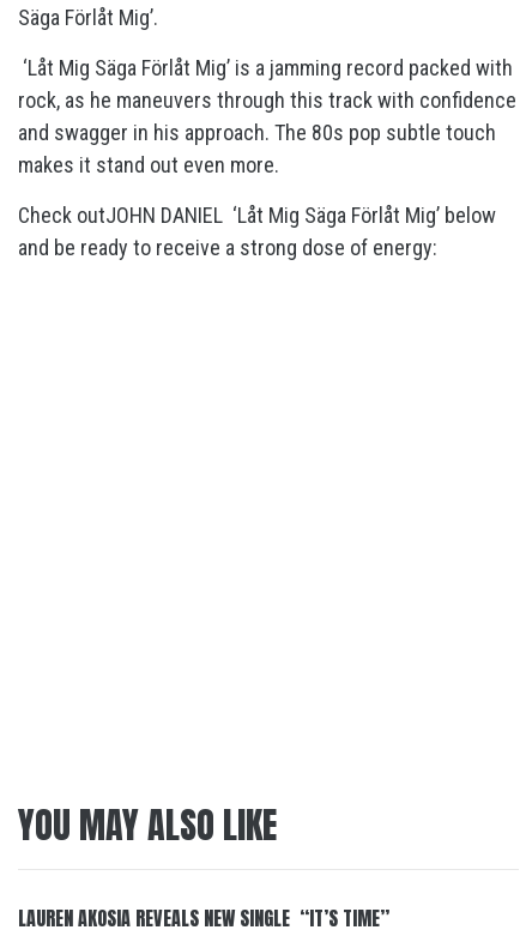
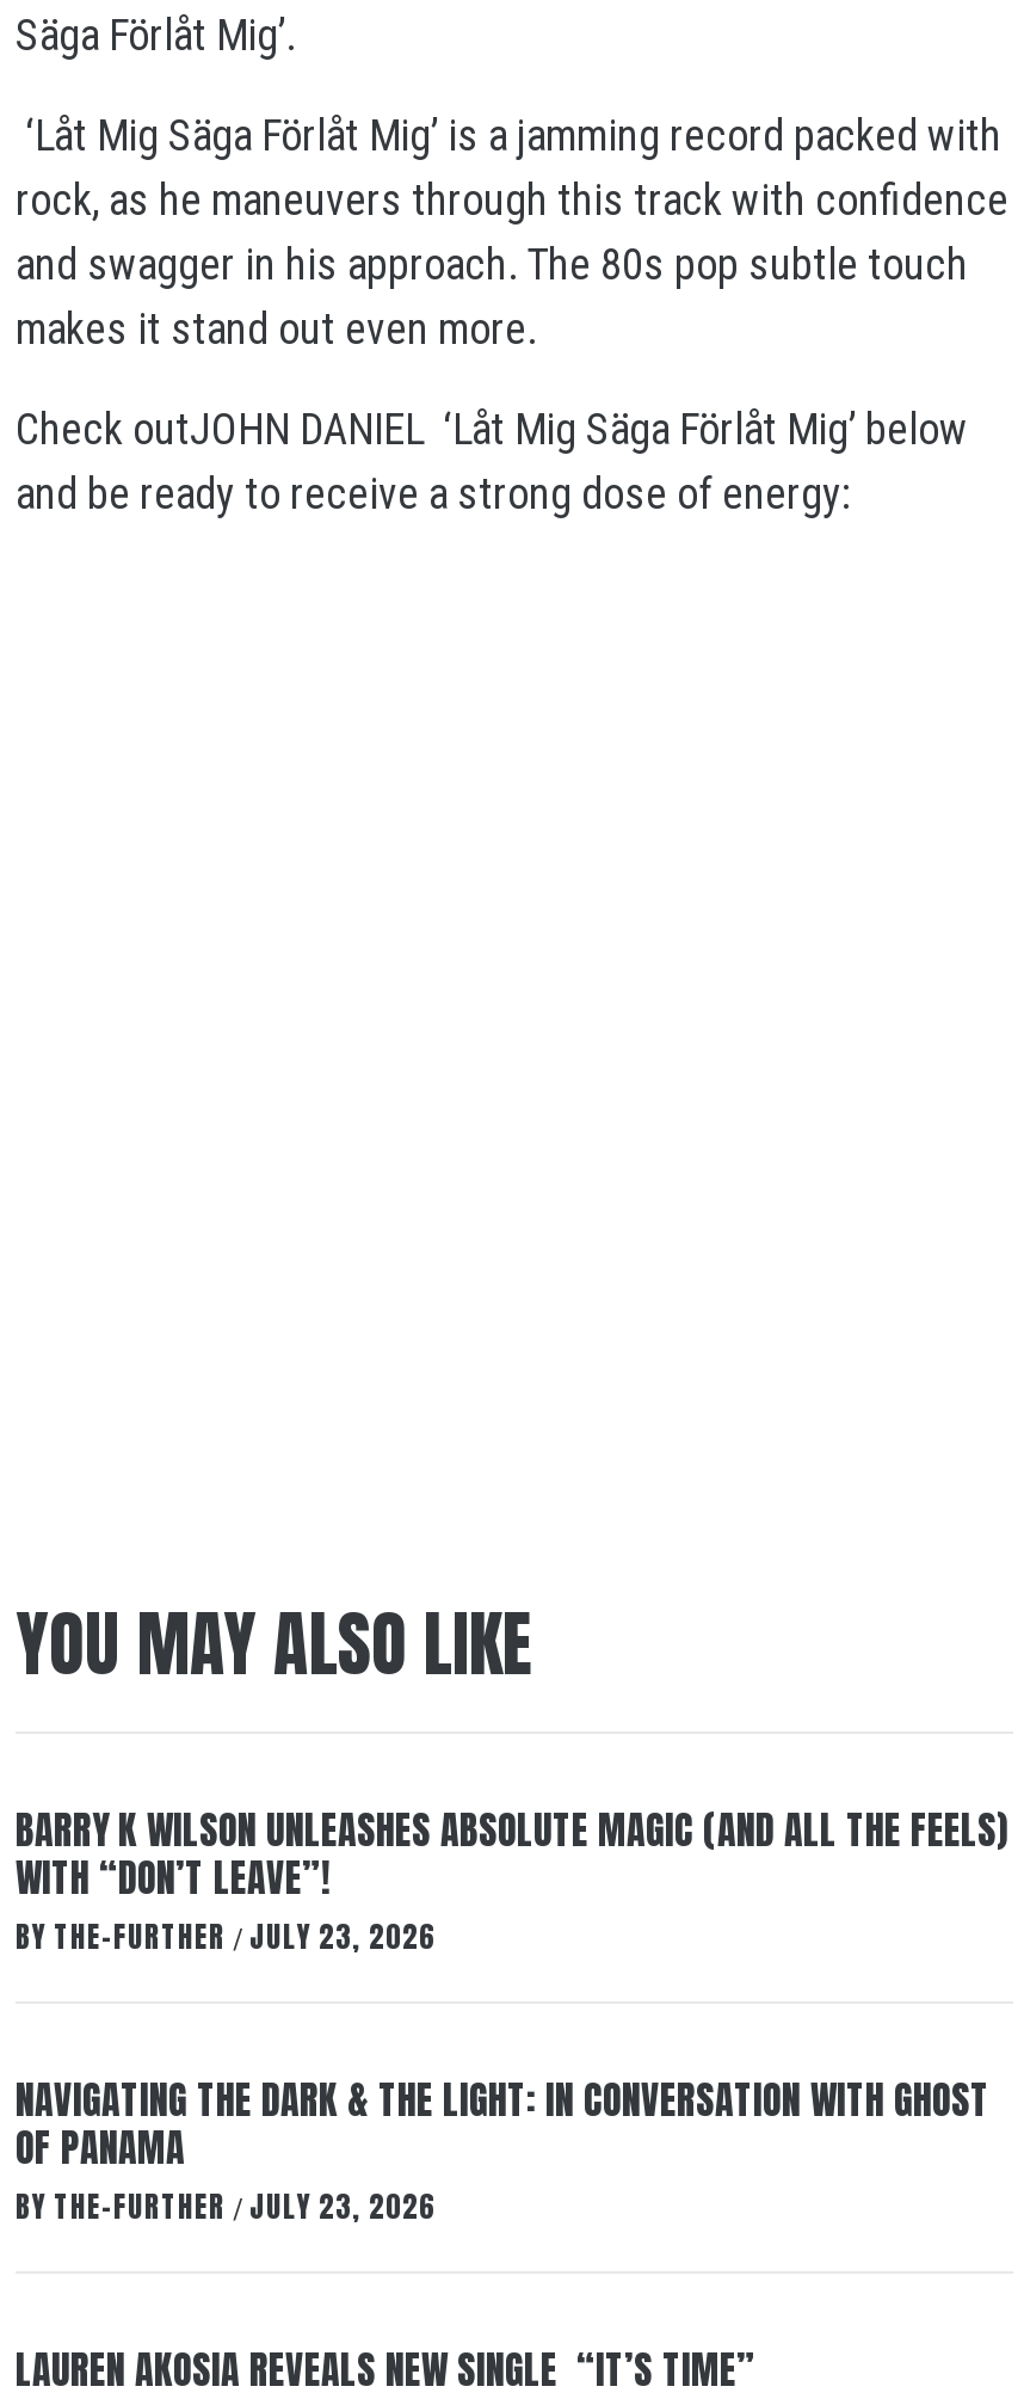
none -> [16,1801,1008,2228] BARRY K WILSON UNLEASHES ABSOLUTE MAGIC (AND ALL THE FEELS) | WITH “DON’T LEAVE”! | BY THE-FURTHER / JULY 23, 2026 | NAVIGATING THE DARK & THE LIGHT: IN CONVERSATION WITH GHOST | OF PANAMA | BY THE-FURTHER / JULY 23, 2026

